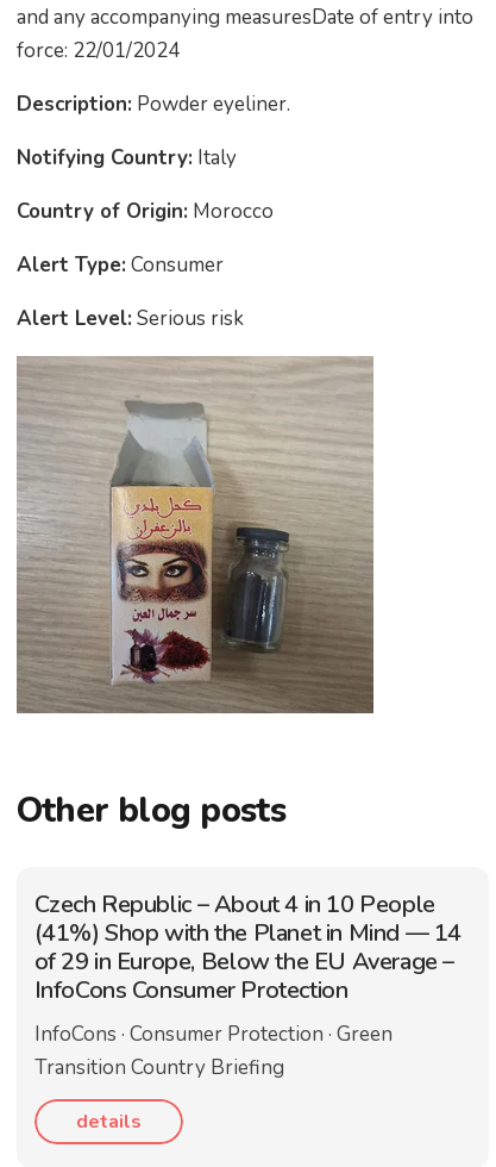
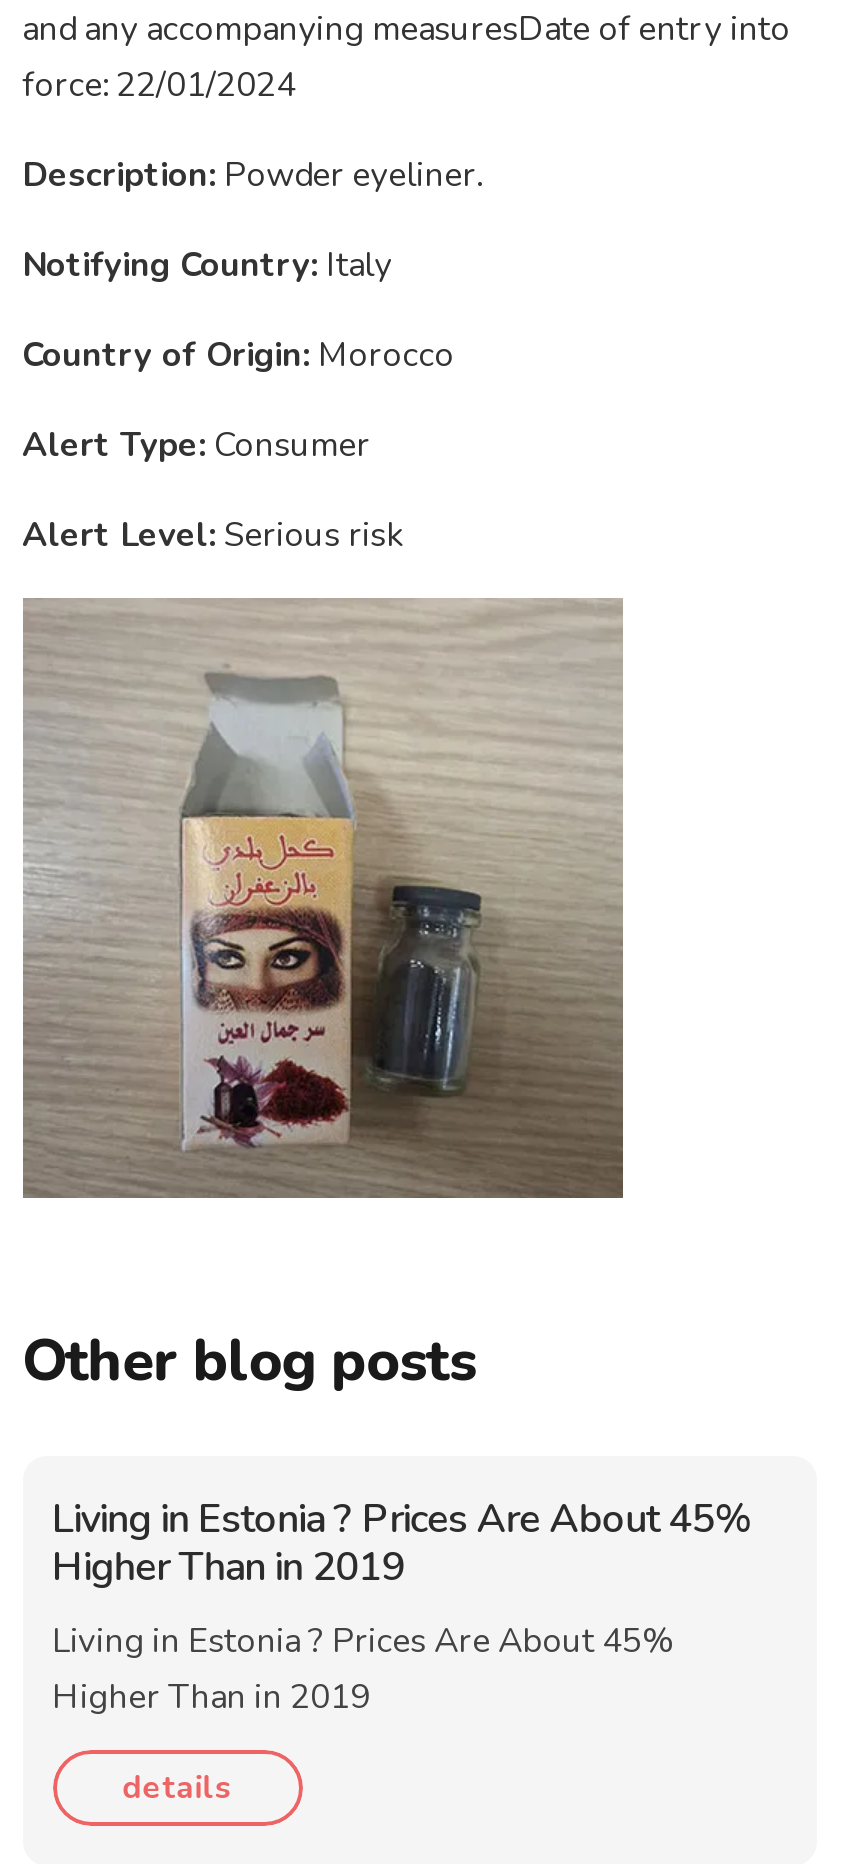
[34,888,461,1006] Czech Republic – About 4 in 10 People | (41%) Shop with the Planet in Mind — 14 | of 29 in Europe, Below the EU Average – | InfoCons Consumer Protection -> [52,1491,752,1593] Living in Estonia ? Prices Are About 45% | Higher Than in 2019
[34,1021,392,1082] InfoCons · Consumer Protection · Green | Transition Country Briefing -> [52,1619,674,1721] Living in Estonia ? Prices Are About 45% | Higher Than in 2019

